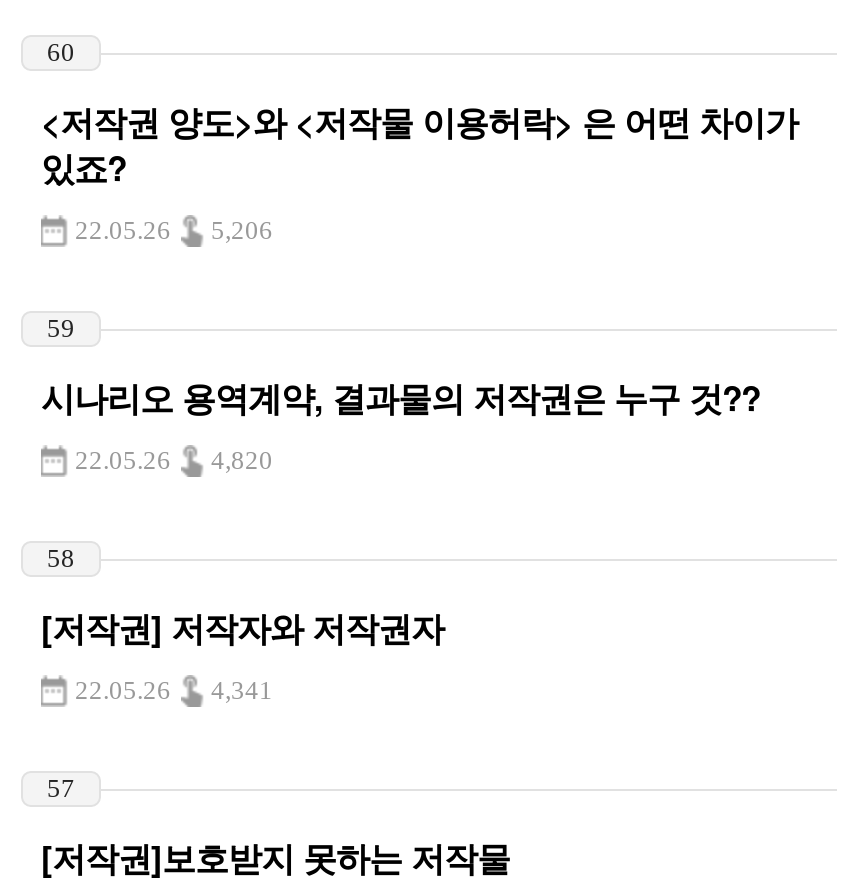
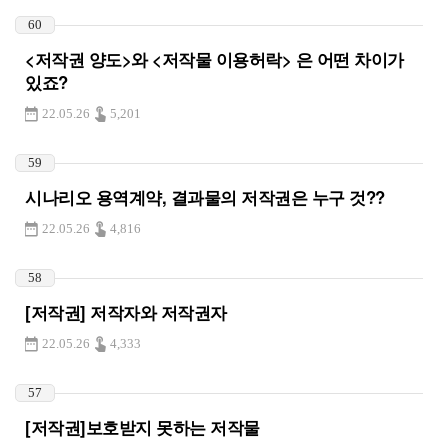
[75,215,273,245] 22.05.26 5,206 -> [42,106,141,121] 22.05.26 5,201
[75,445,273,475] 22.05.26 4,820 -> [42,221,141,236] 22.05.26 4,816
[75,675,273,705] 22.05.26 4,341 -> [42,336,141,351] 22.05.26 4,333

